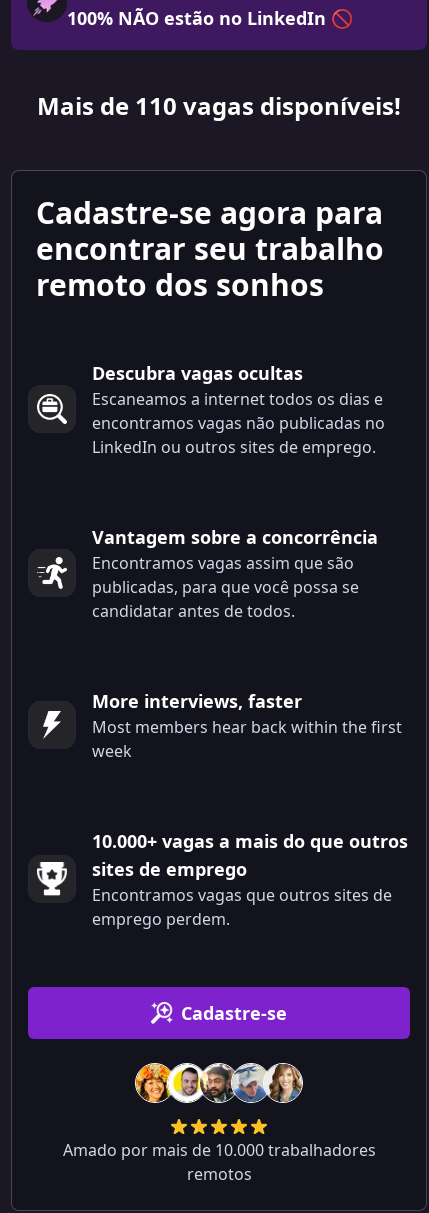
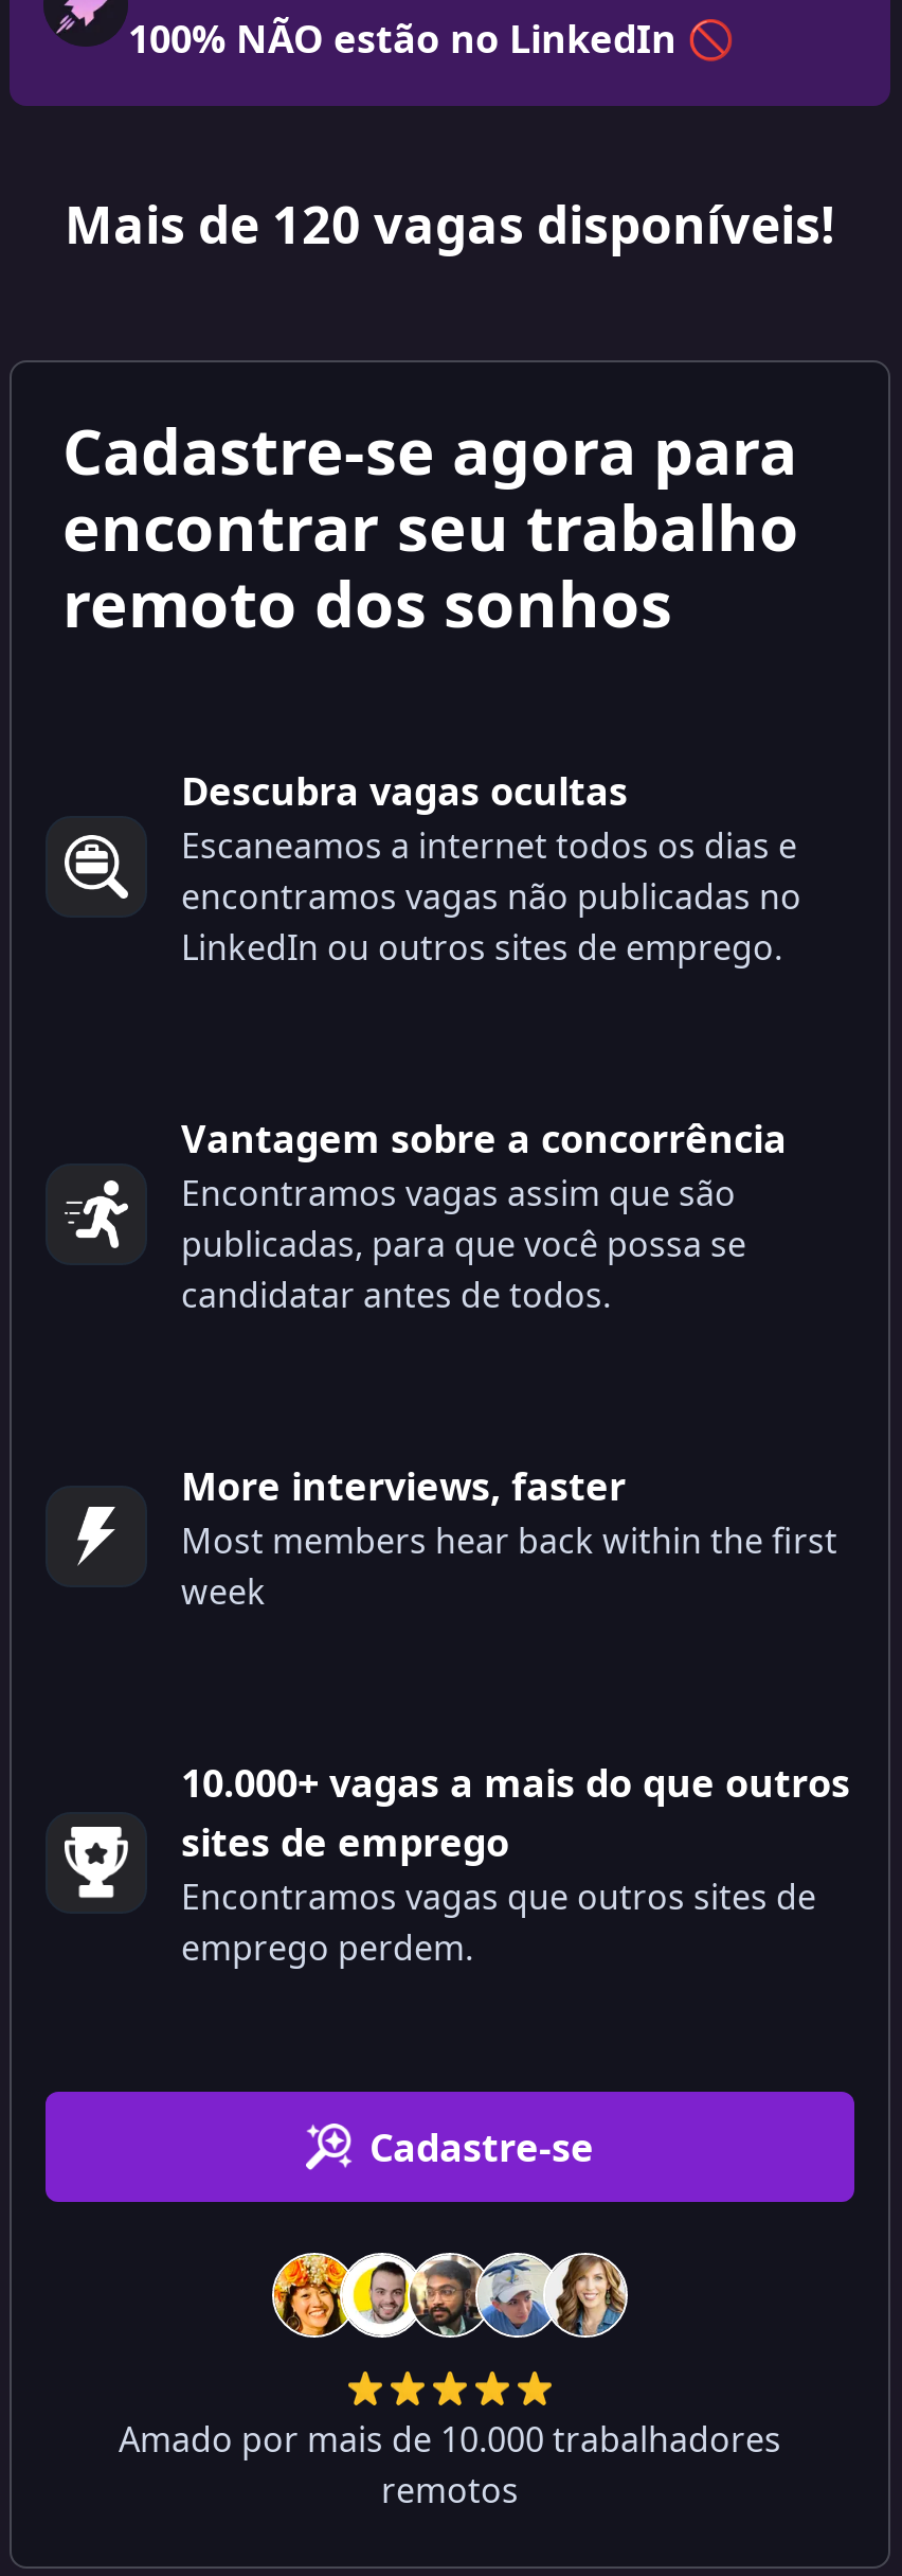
[37,89,401,122] Mais de 110 vagas disponíveis! -> [65,189,835,259] Mais de 120 vagas disponíveis!

